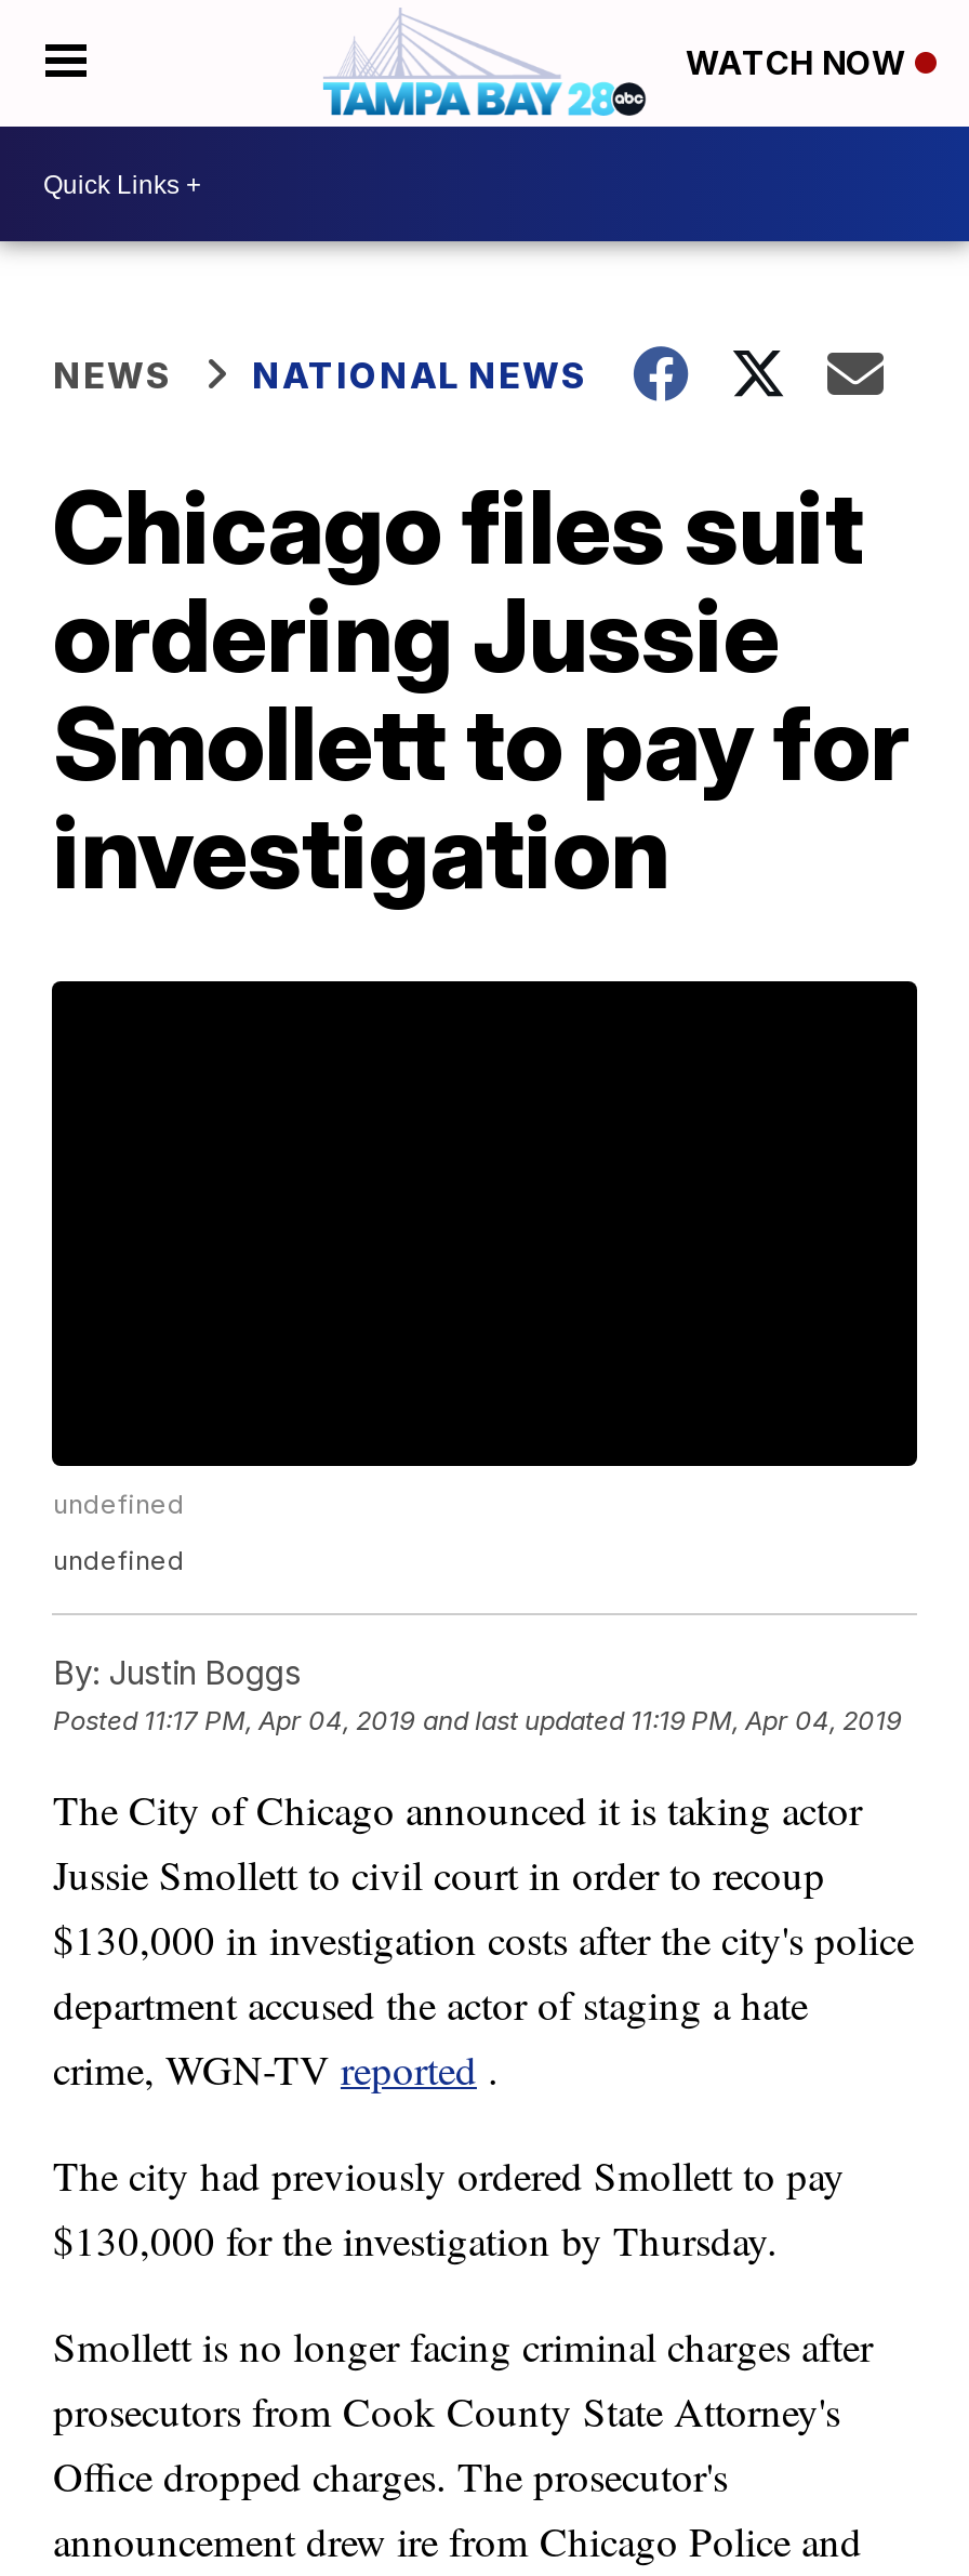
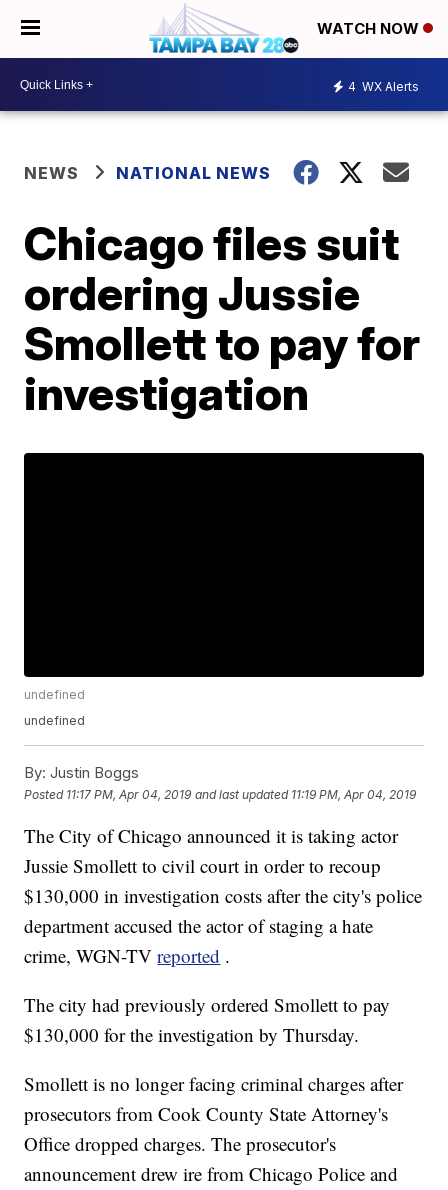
none -> [348,78,419,93] 4 WX Alerts

